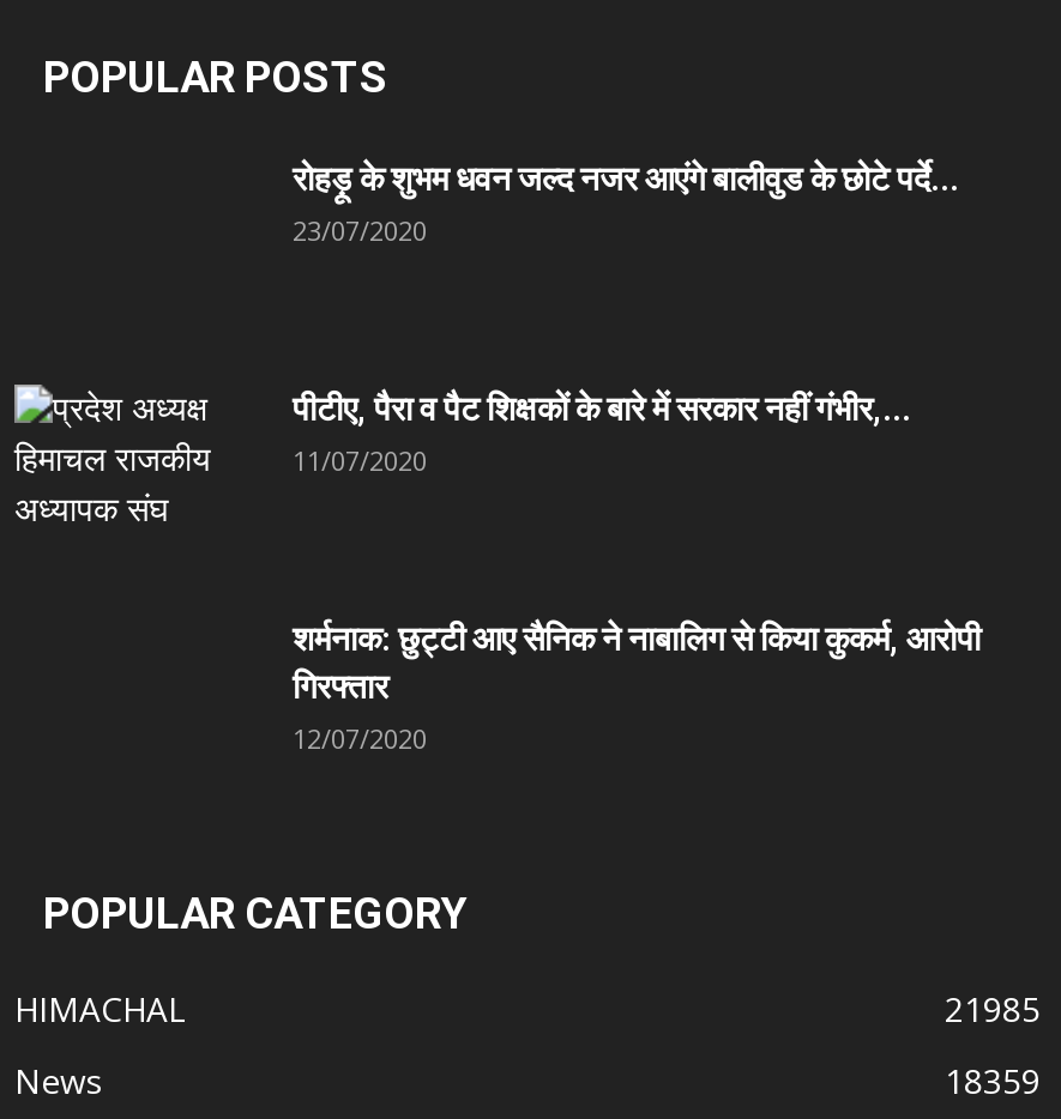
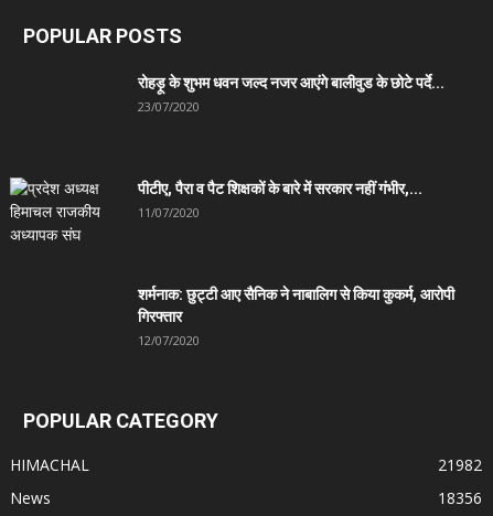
[945,986,1041,1031] 21985 -> [438,454,482,475] 21982
[945,1057,1041,1103] 18359 -> [438,487,482,508] 18356

